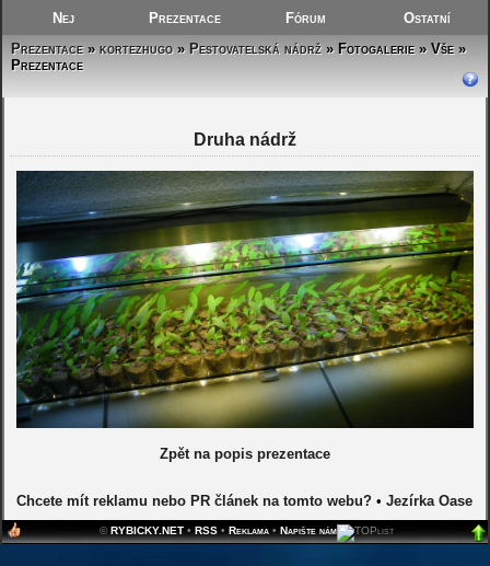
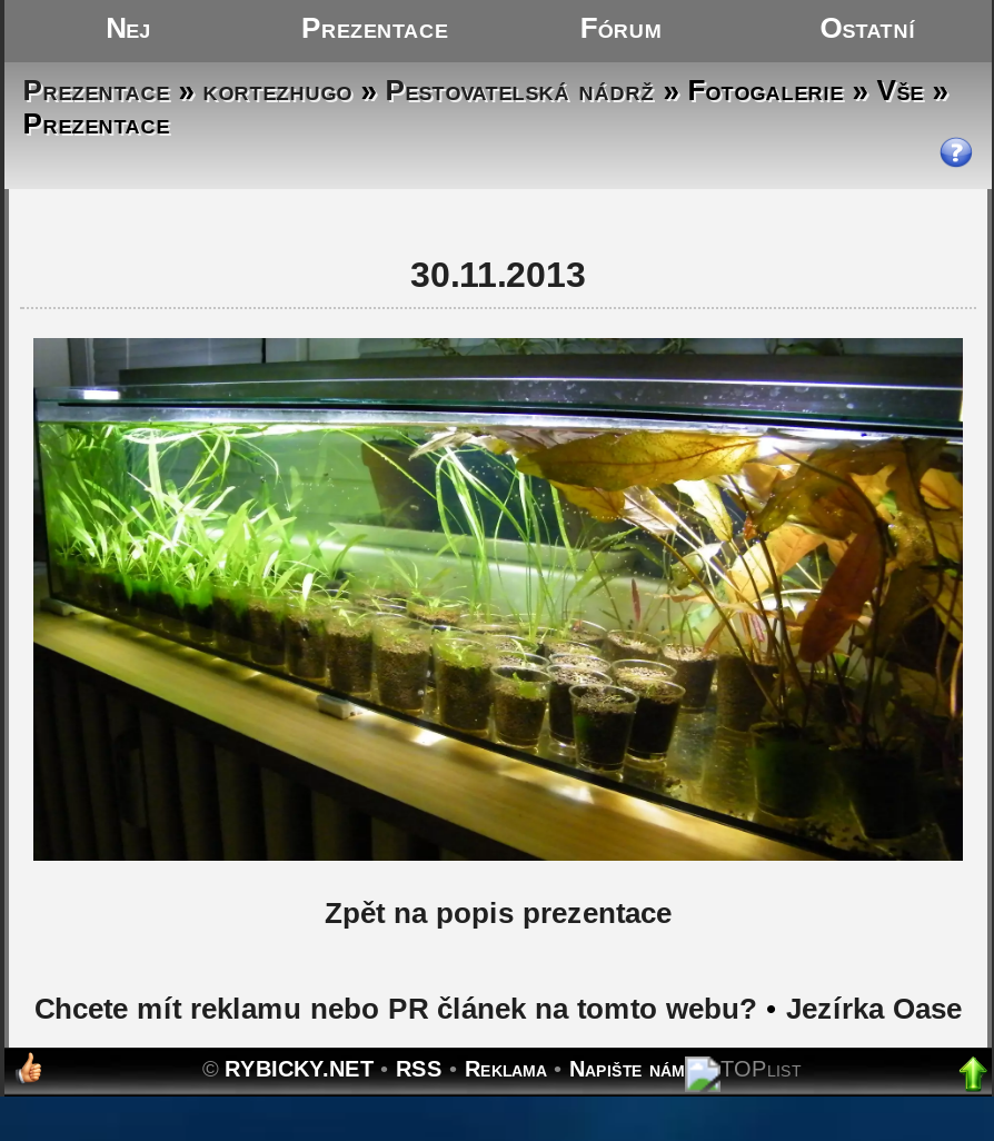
[194,130,296,149] Druha nádrž -> [410,256,586,294] 30.11.2013
[15,171,475,429] [image] -> [31,338,965,863] [image]

